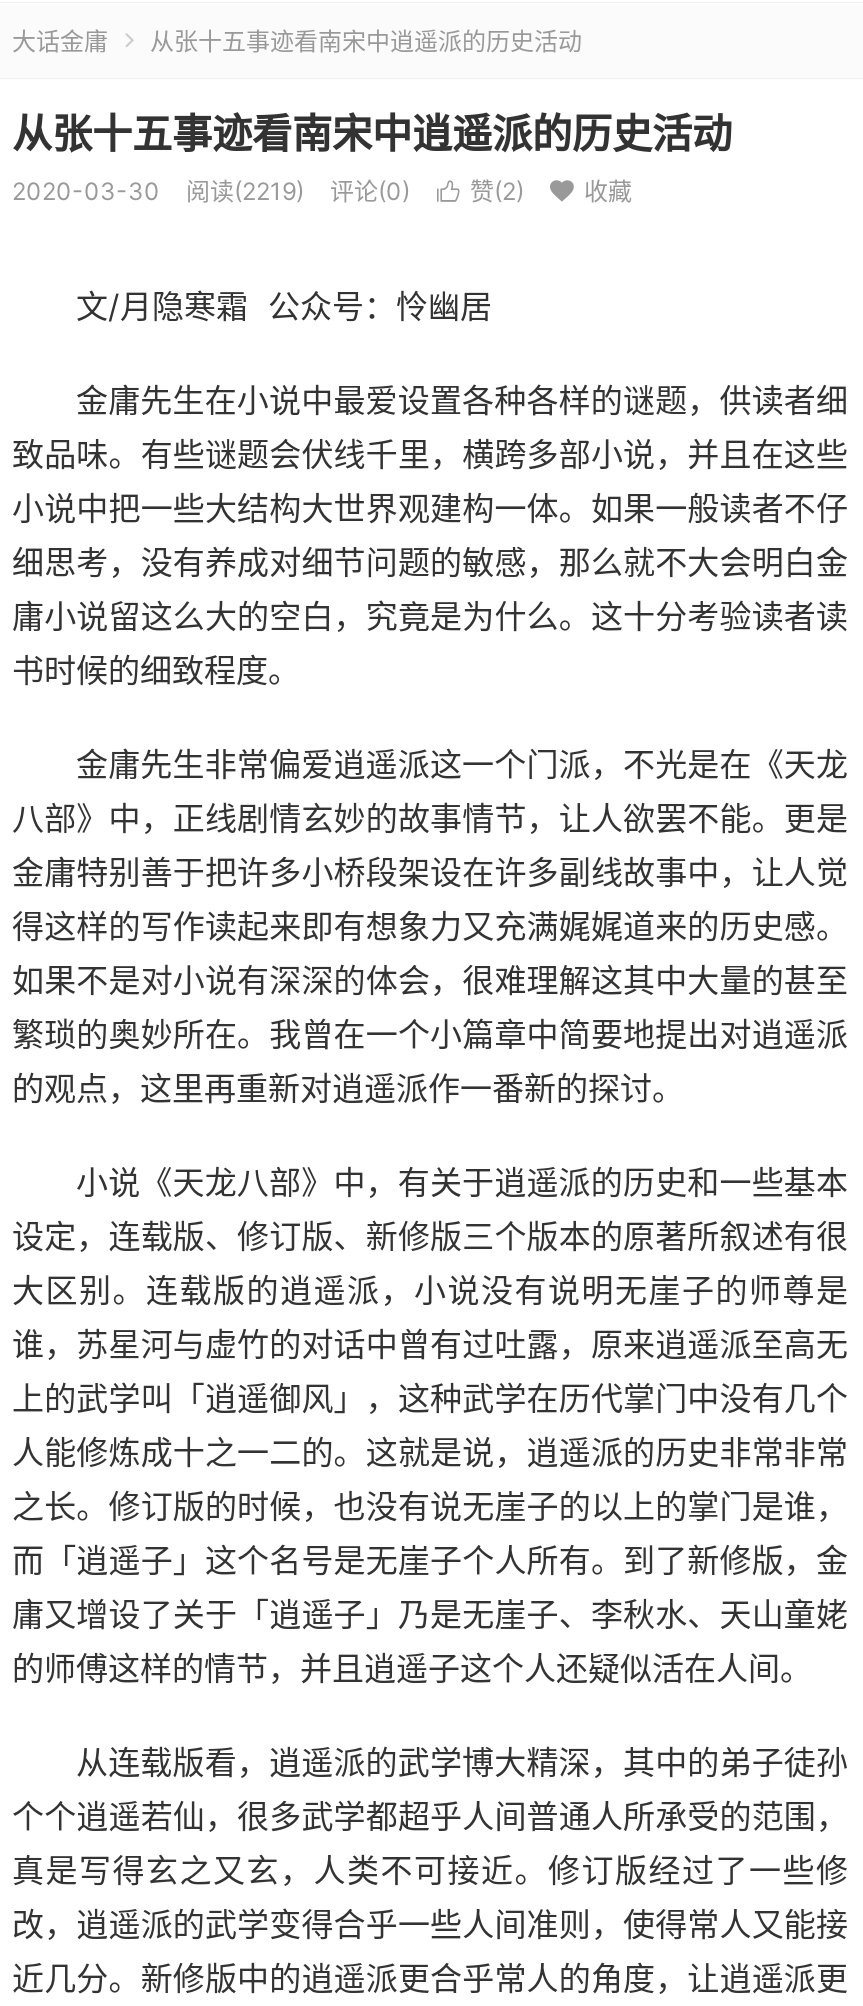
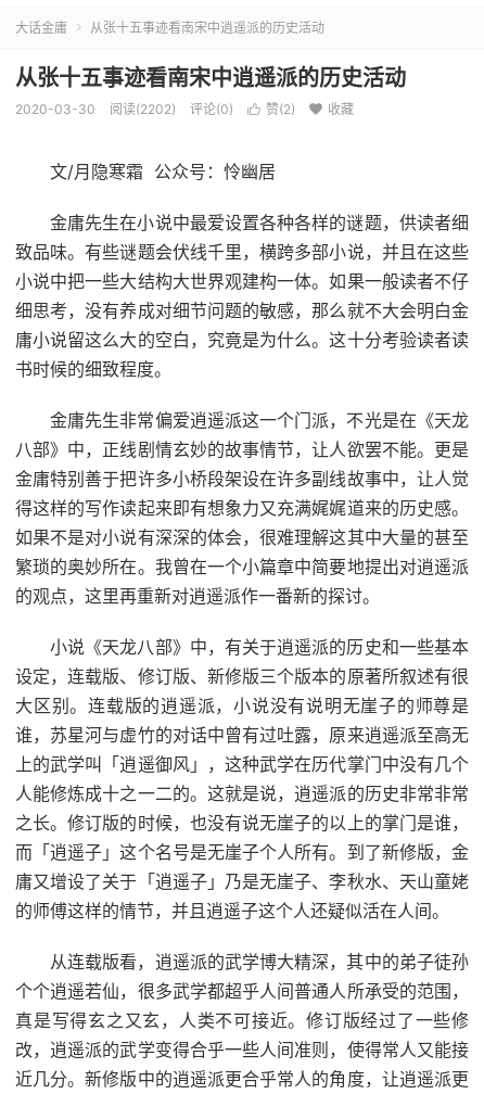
[186,176,304,206] 阅读(2219) -> [110,101,176,117] 阅读(2202)

